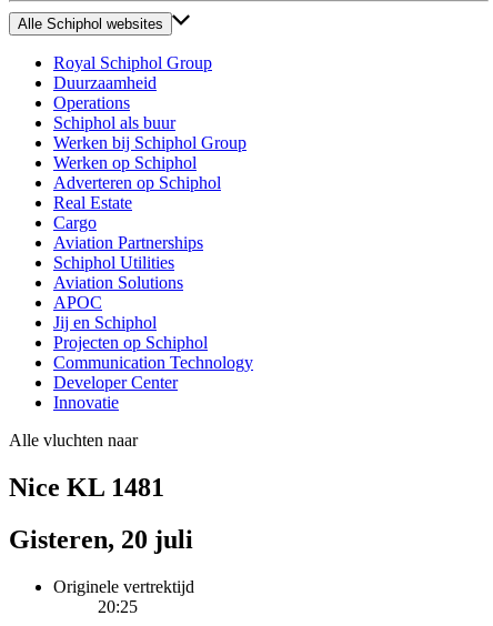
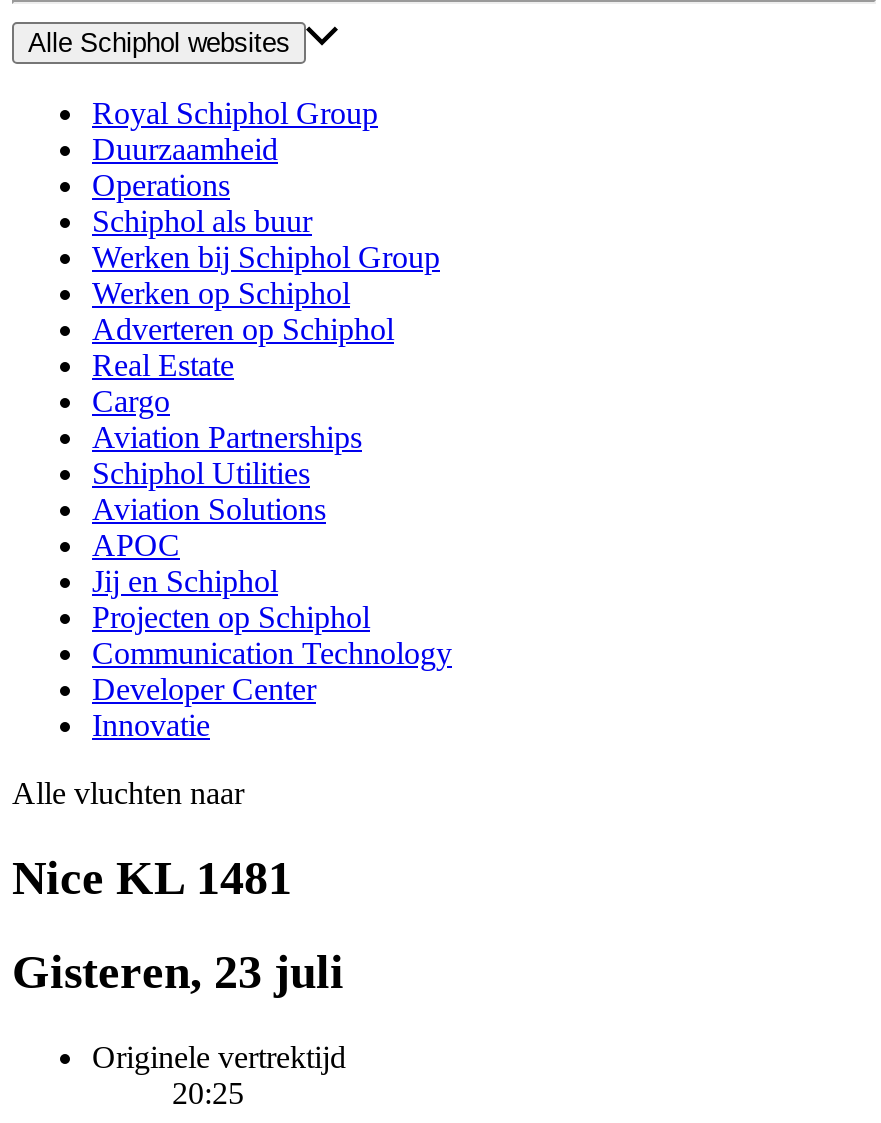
[9,525,193,554] Gisteren, 20 juli -> [12,946,344,998] Gisteren, 23 juli

